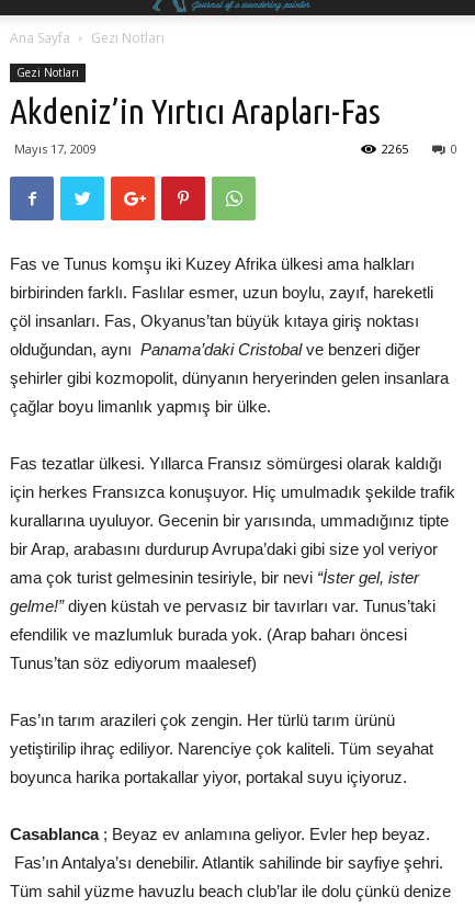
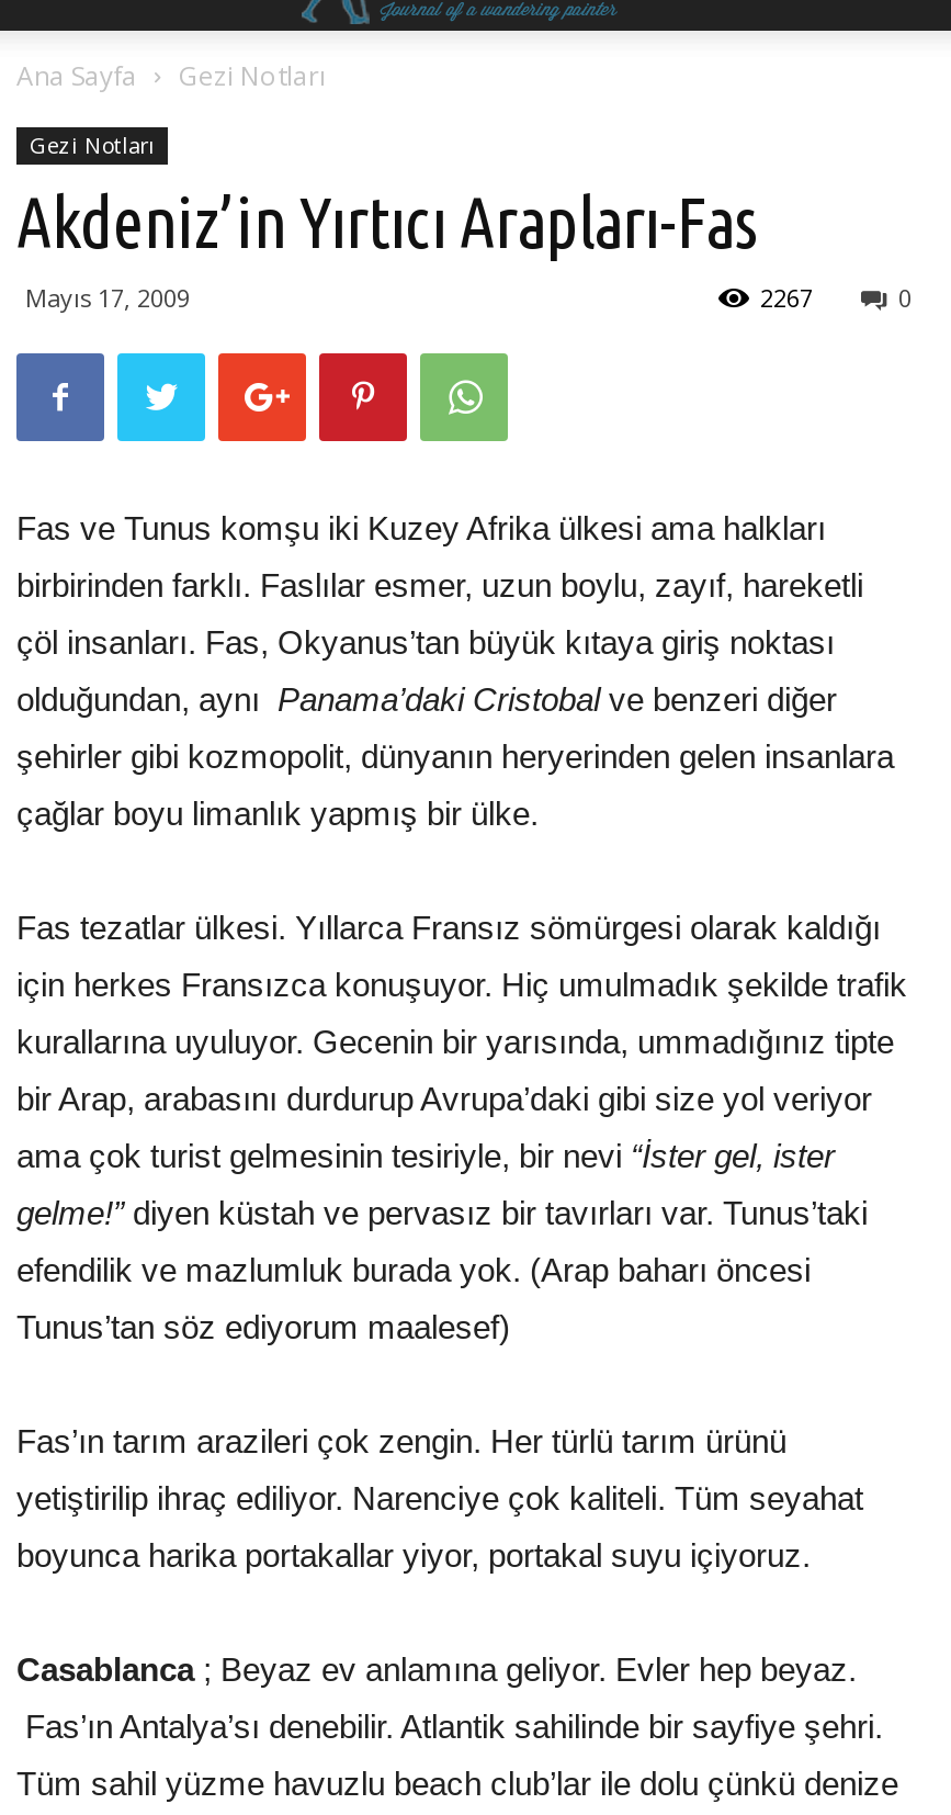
[382,140,408,157] 2265 -> [760,281,813,314] 2267

